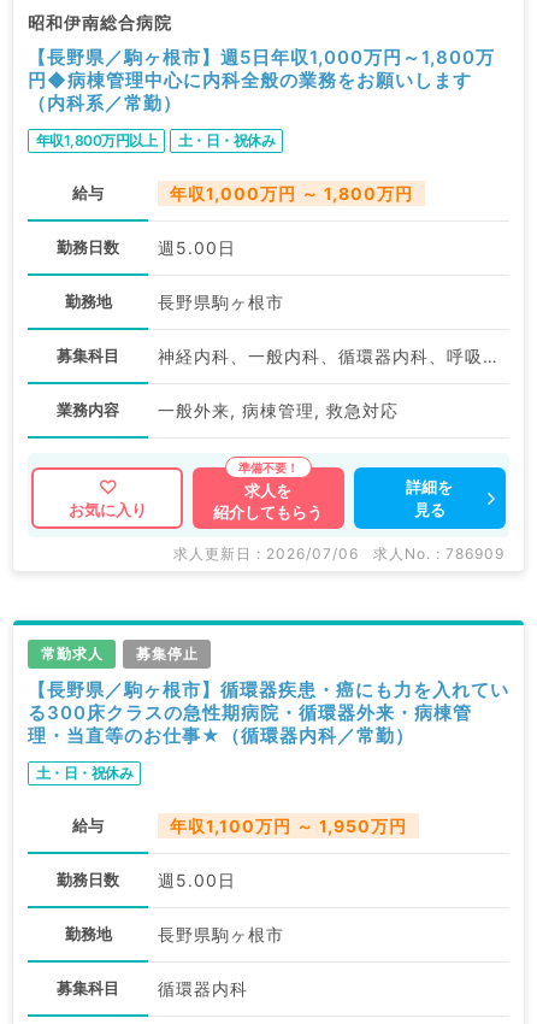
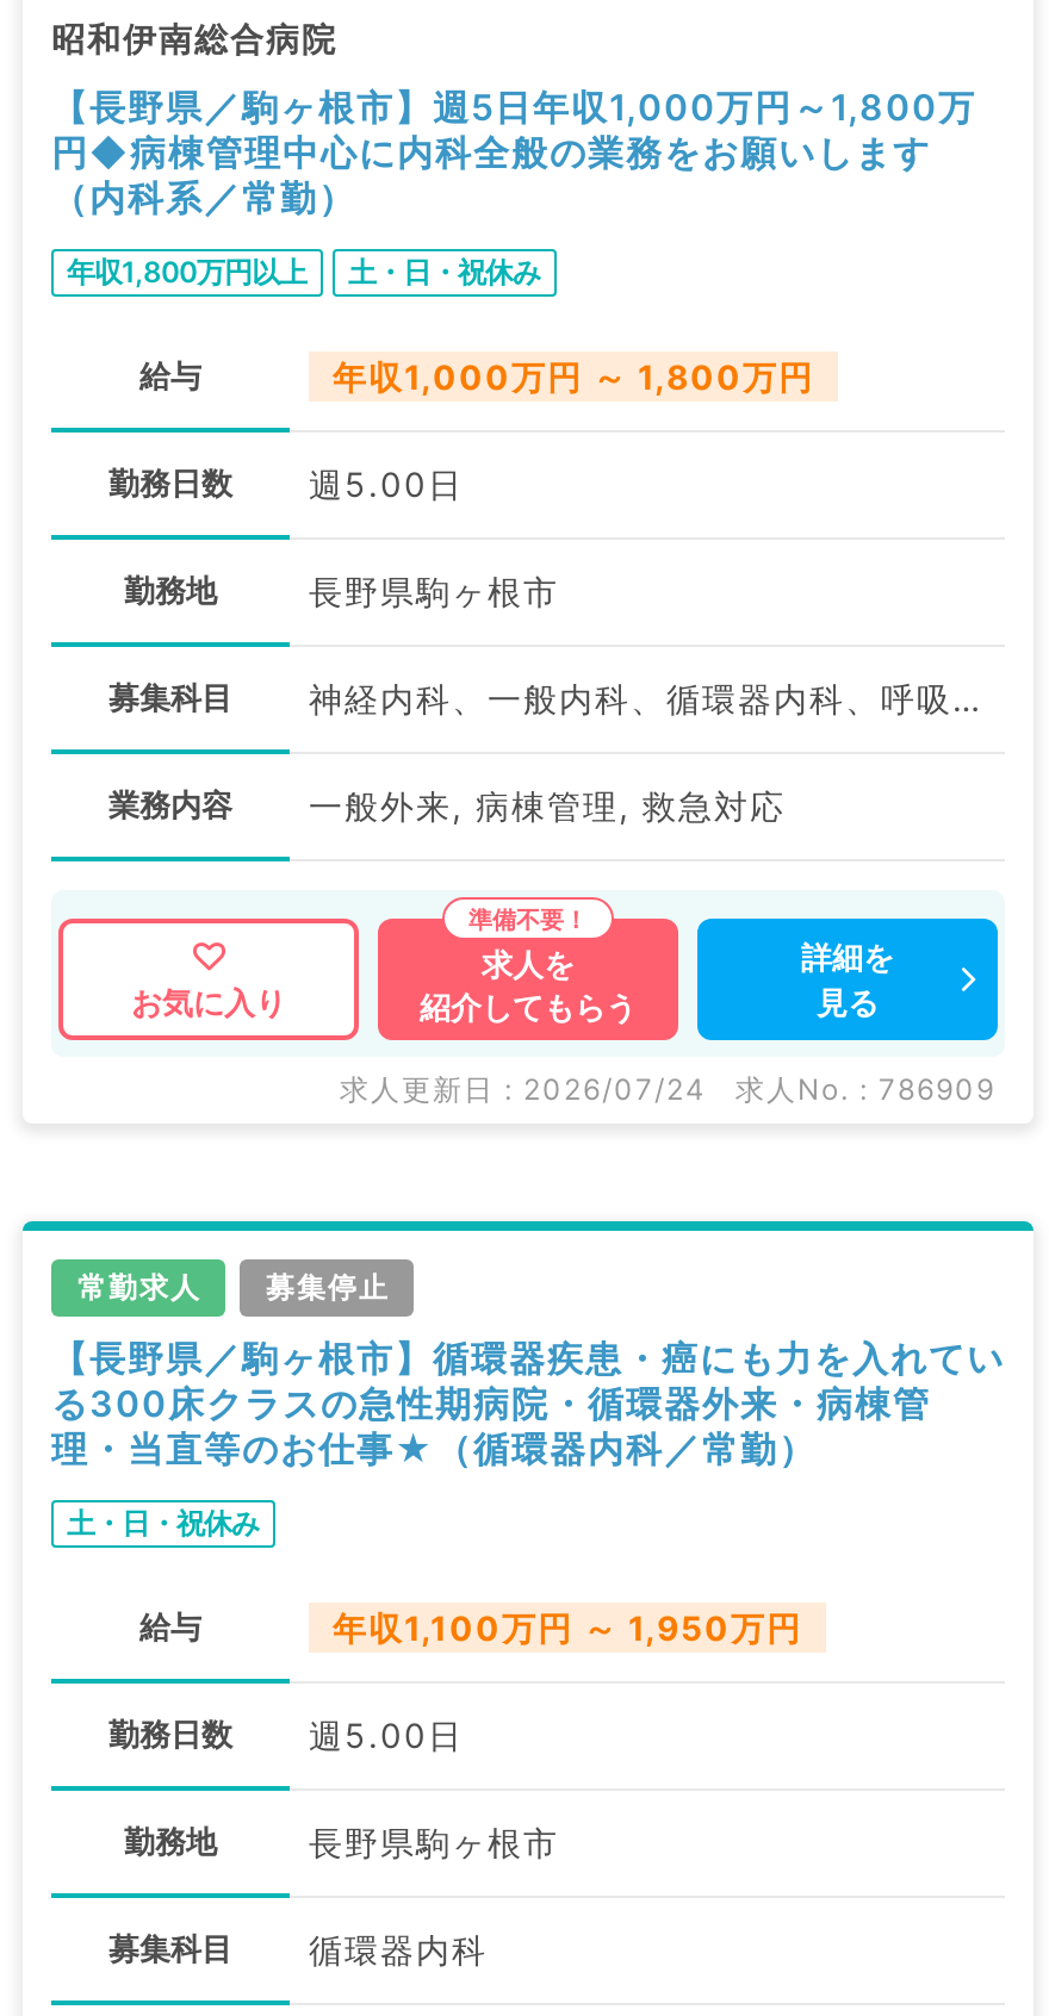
[173,545,504,563] 求人更新日 : 2026/07/06 求人No. : 786909 -> [340,1071,995,1107] 求人更新日 : 2026/07/24 求人No. : 786909

